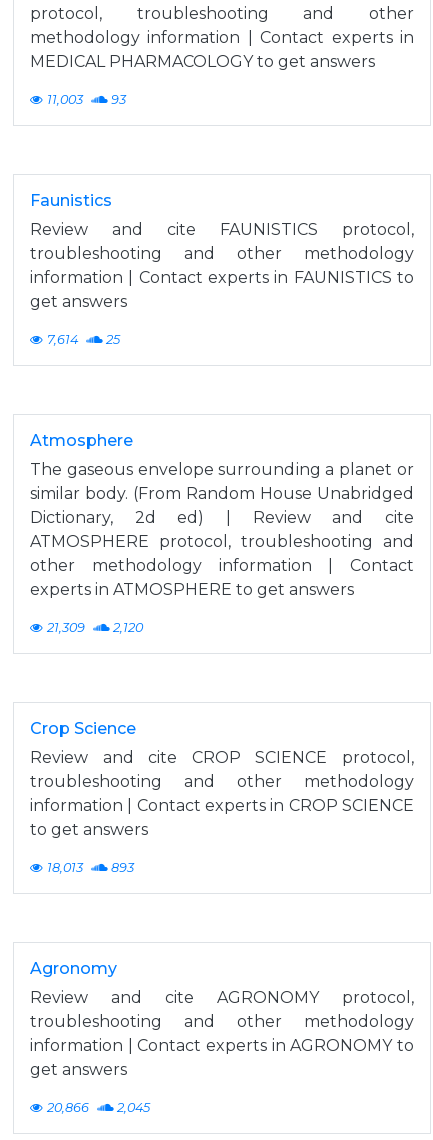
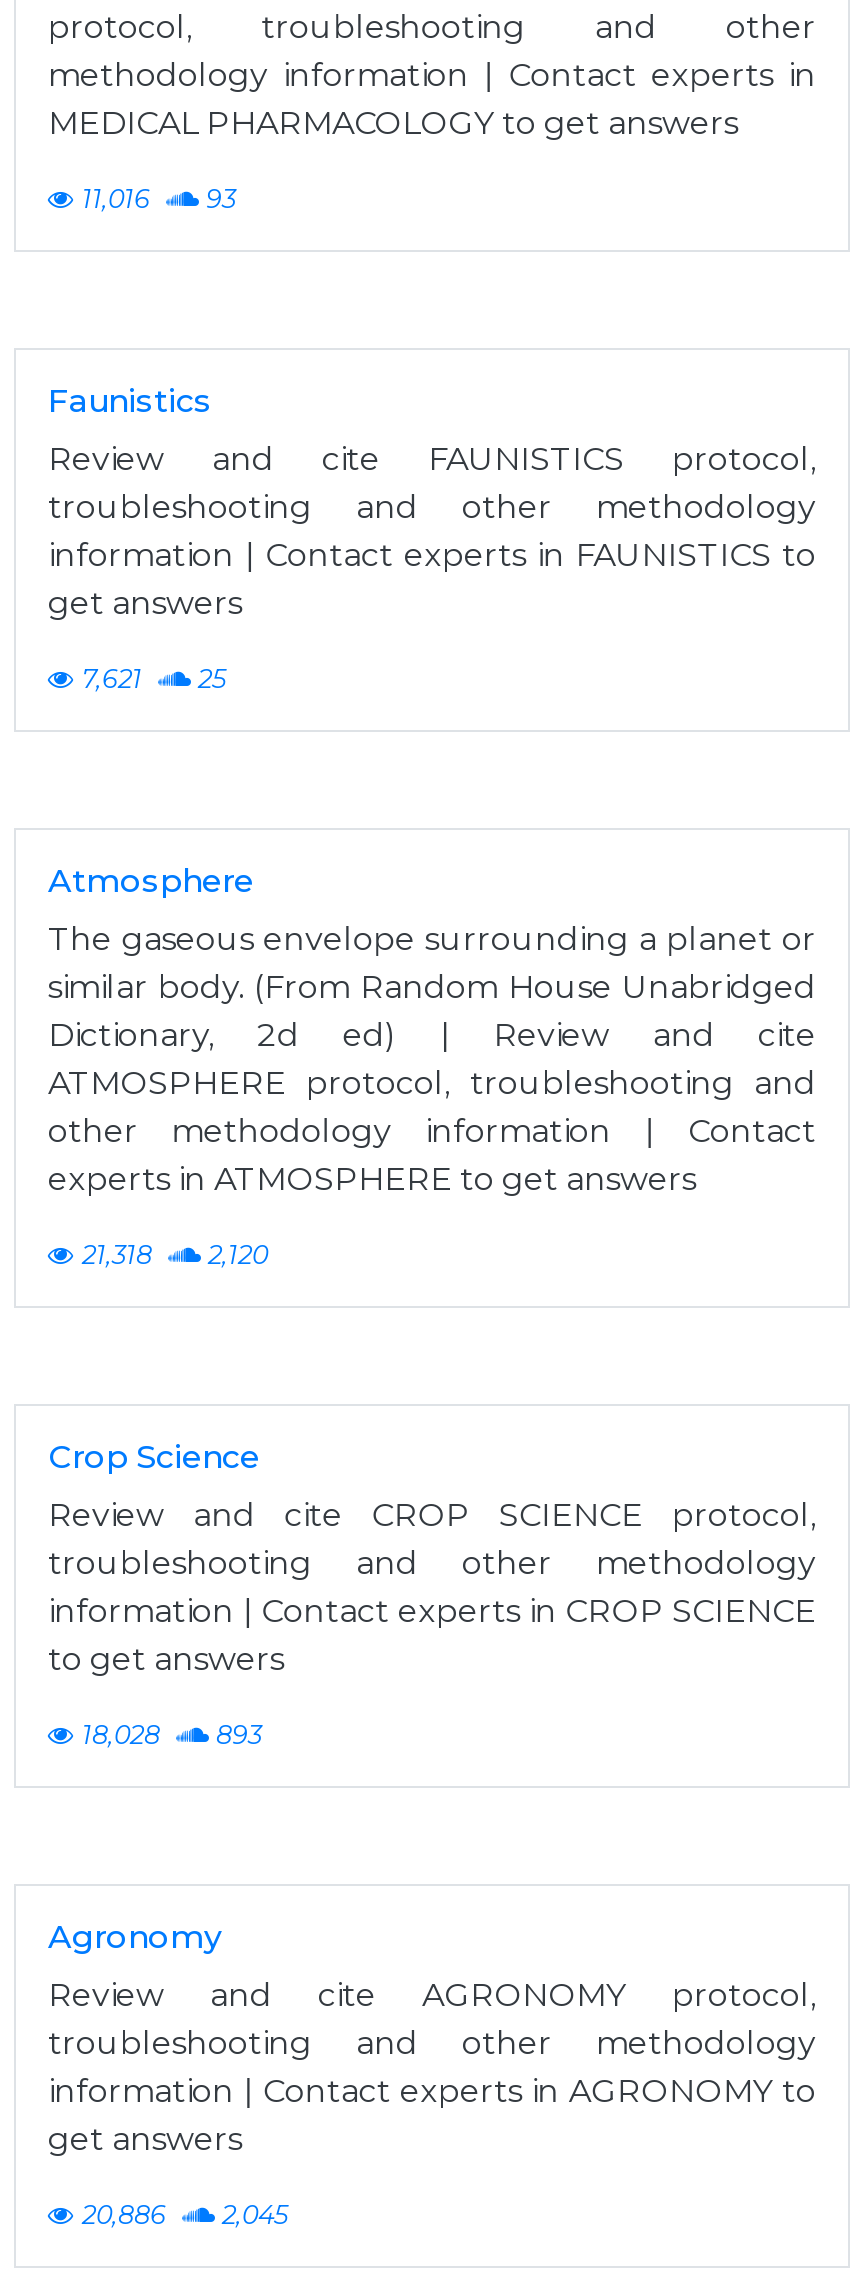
[47,92,126,107] 11,003 93 -> [82,183,236,213] 11,016 93
[47,332,120,347] 7,614 25 -> [82,663,226,693] 7,621 25
[47,620,143,635] 21,309 2,120 -> [82,1239,268,1269] 21,318 2,120
[47,860,134,875] 18,013 893 -> [82,1719,262,1749] 18,028 893
[47,1100,150,1115] 20,866 2,045 -> [82,2199,288,2229] 20,886 2,045

